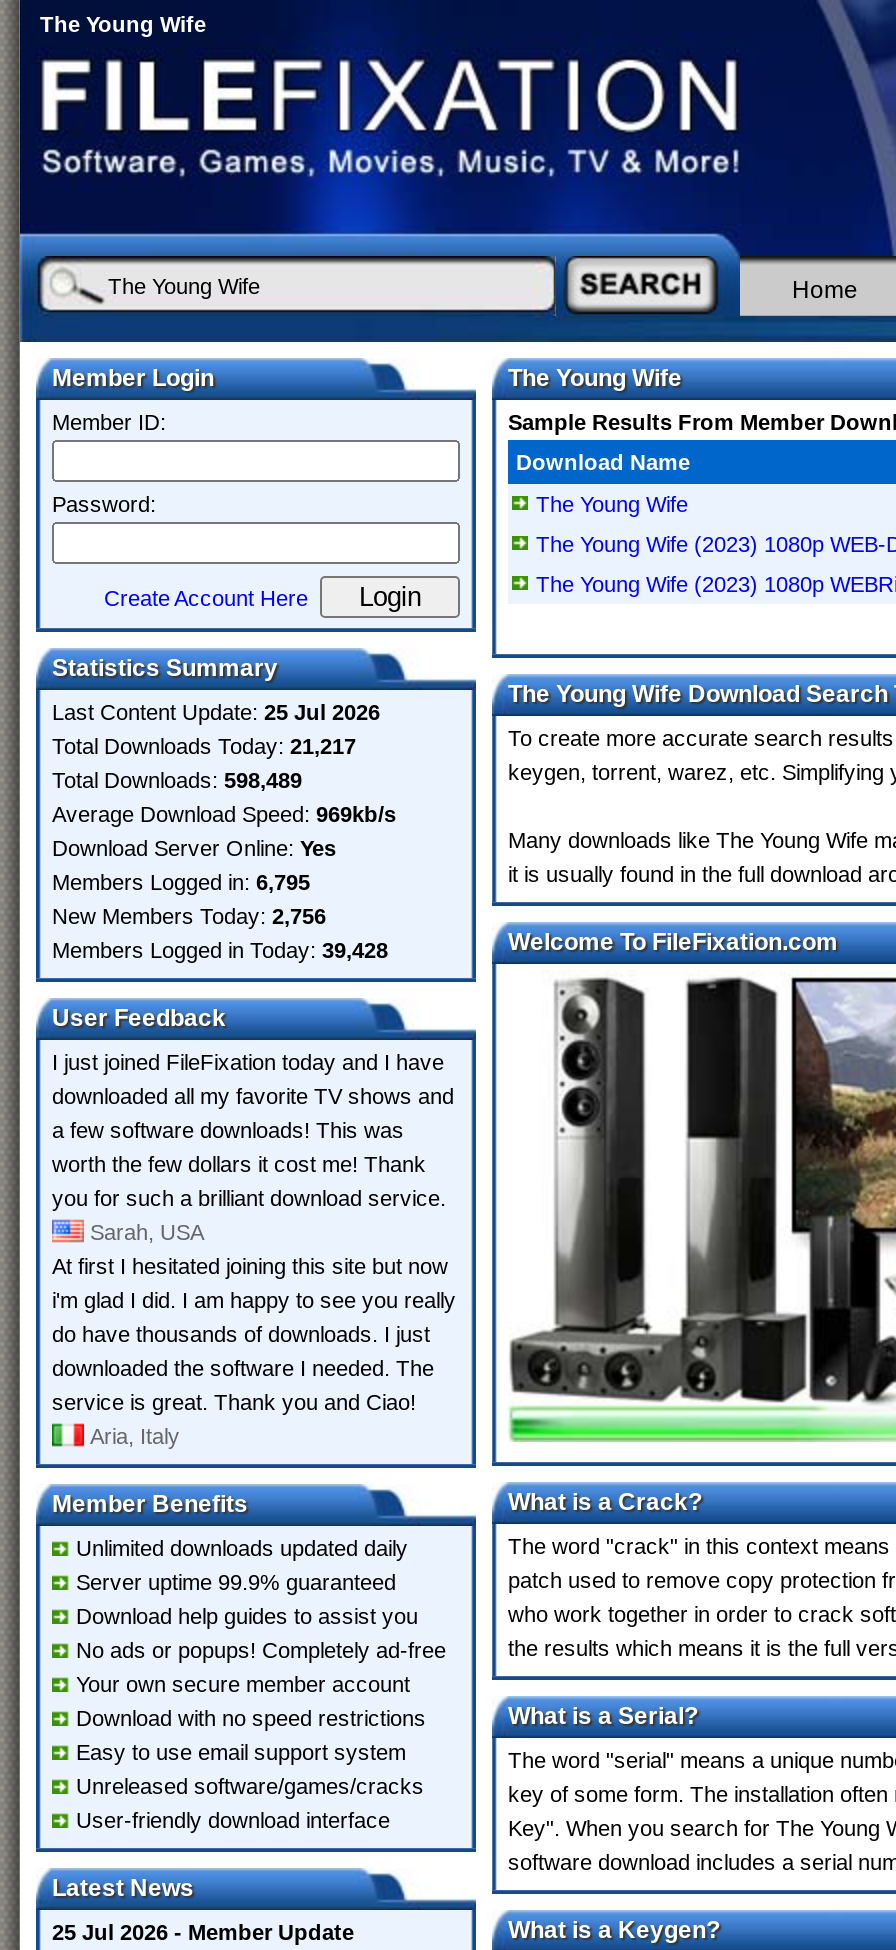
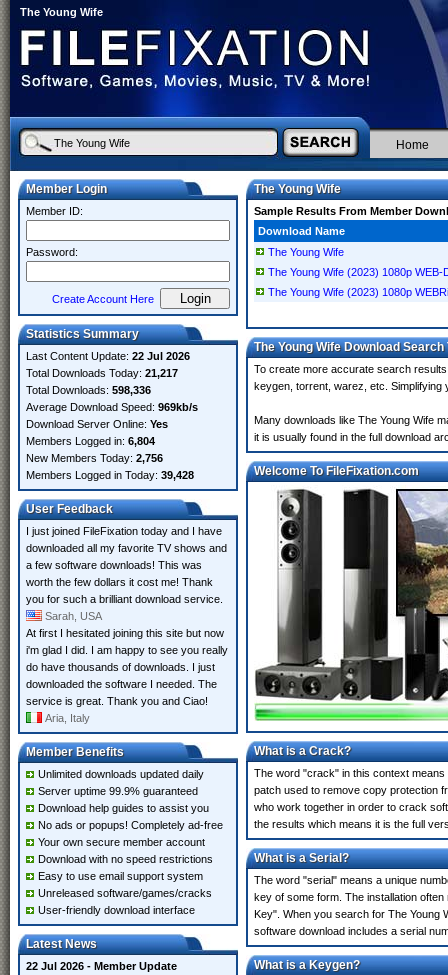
[52,700,380,724] Last Content Update: 25 Jul 2026 -> [26,350,190,362] Last Content Update: 22 Jul 2026
[52,768,302,792] Total Downloads: 598,489 -> [26,384,151,396] Total Downloads: 598,336
[52,870,310,894] Members Logged in: 6,795 -> [26,435,155,447] Members Logged in: 6,804
[52,1920,354,1944] 25 Jul 2026 - Member Update -> [26,960,177,972] 22 Jul 2026 - Member Update

